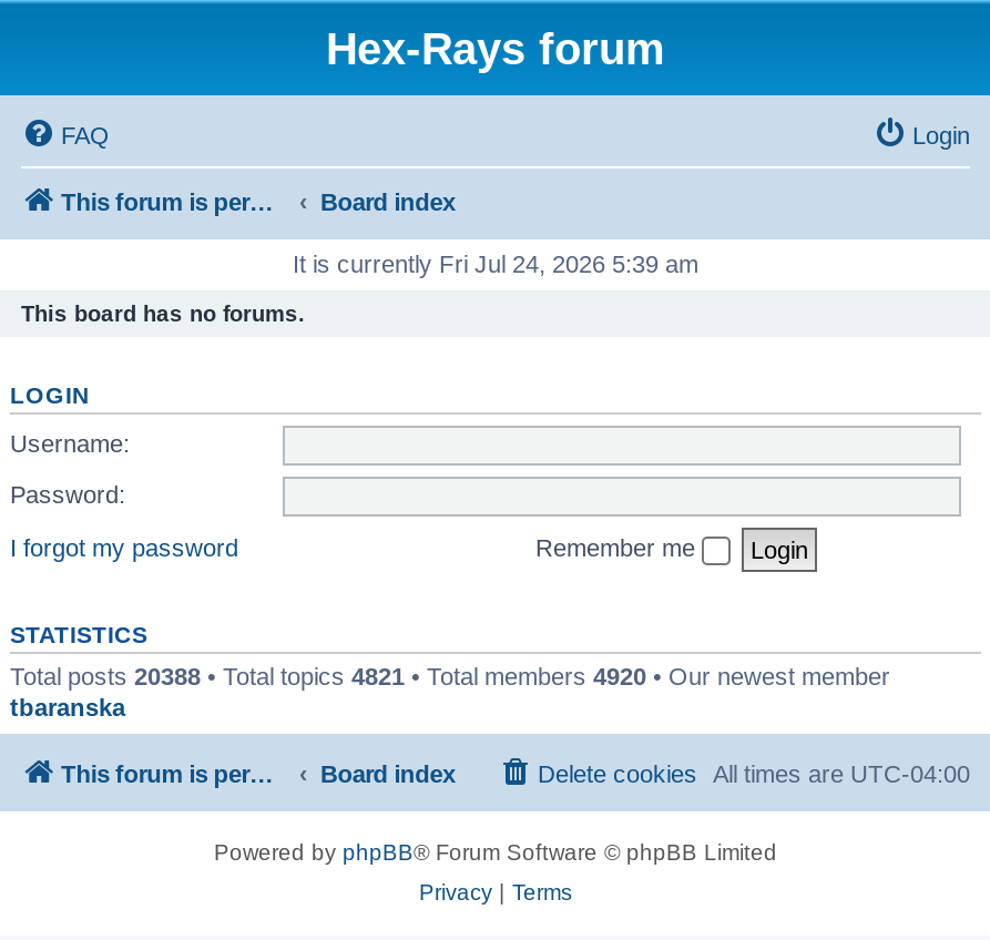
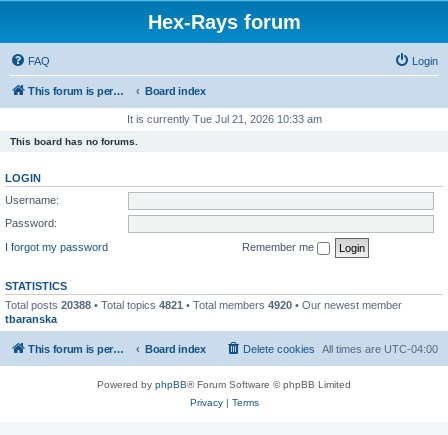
[293,251,698,277] It is currently Fri Jul 24, 2026 5:39 am -> [126,113,321,125] It is currently Tue Jul 21, 2026 10:33 am

